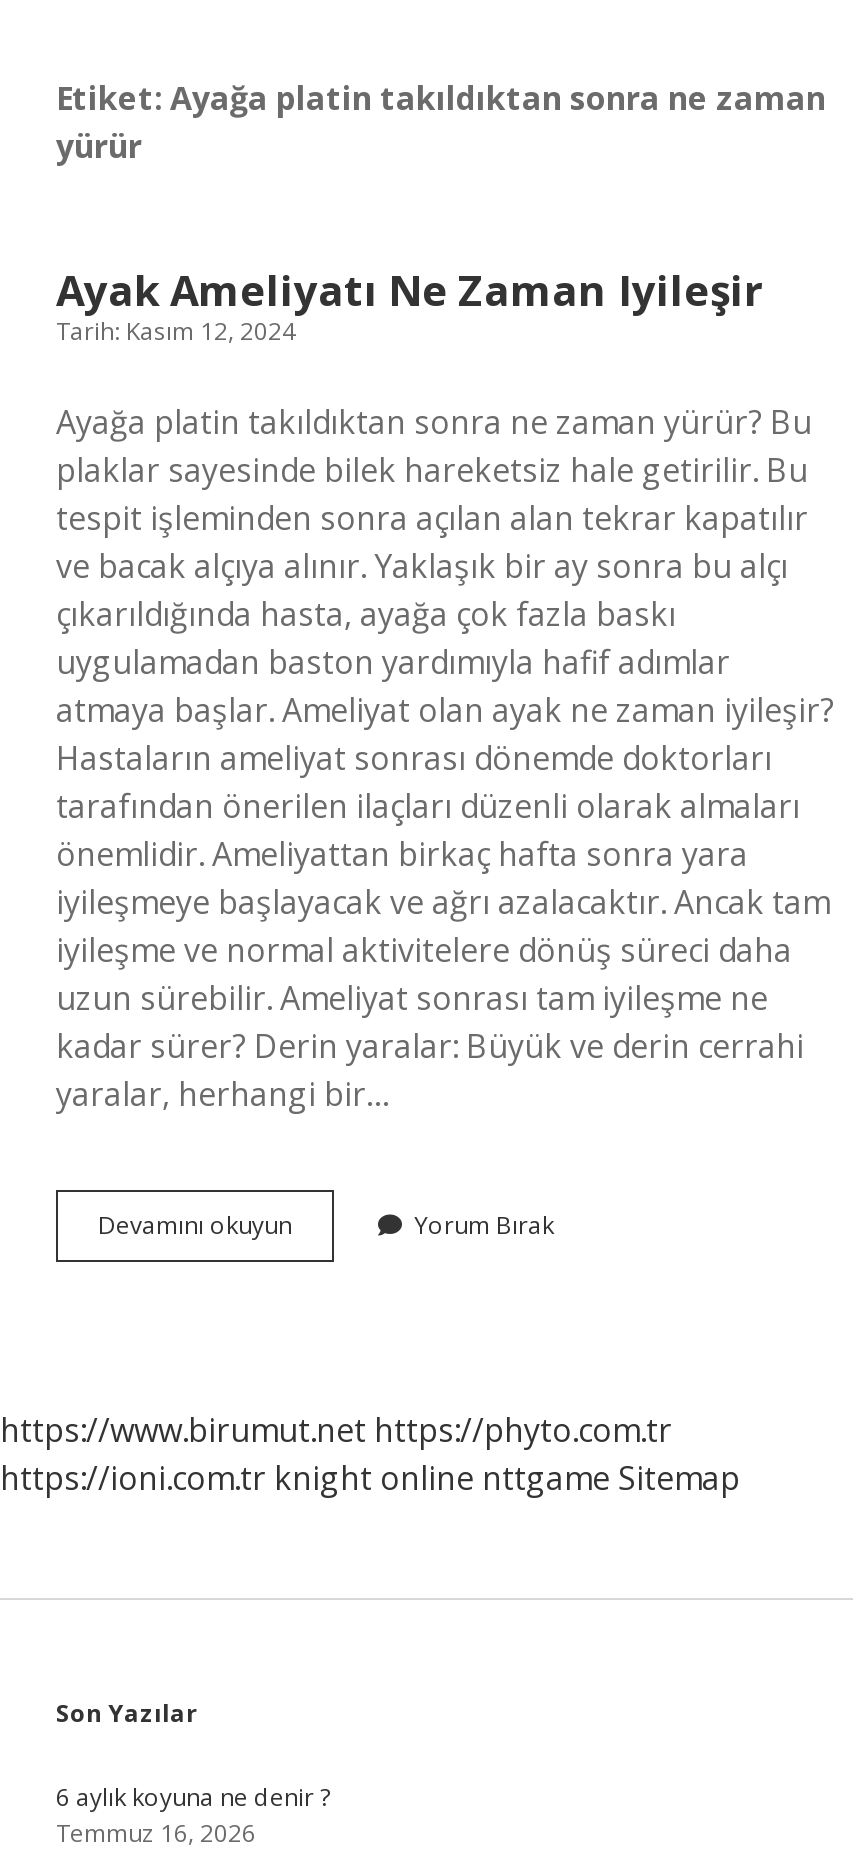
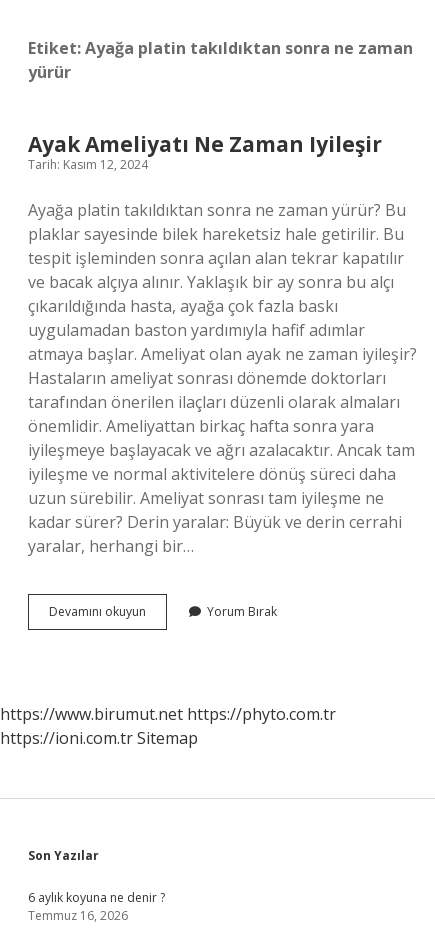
[0,1456,740,1500] https://ioni.com.tr knight online nttgame Sitemap -> [0,727,198,749] https://ioni.com.tr Sitemap

